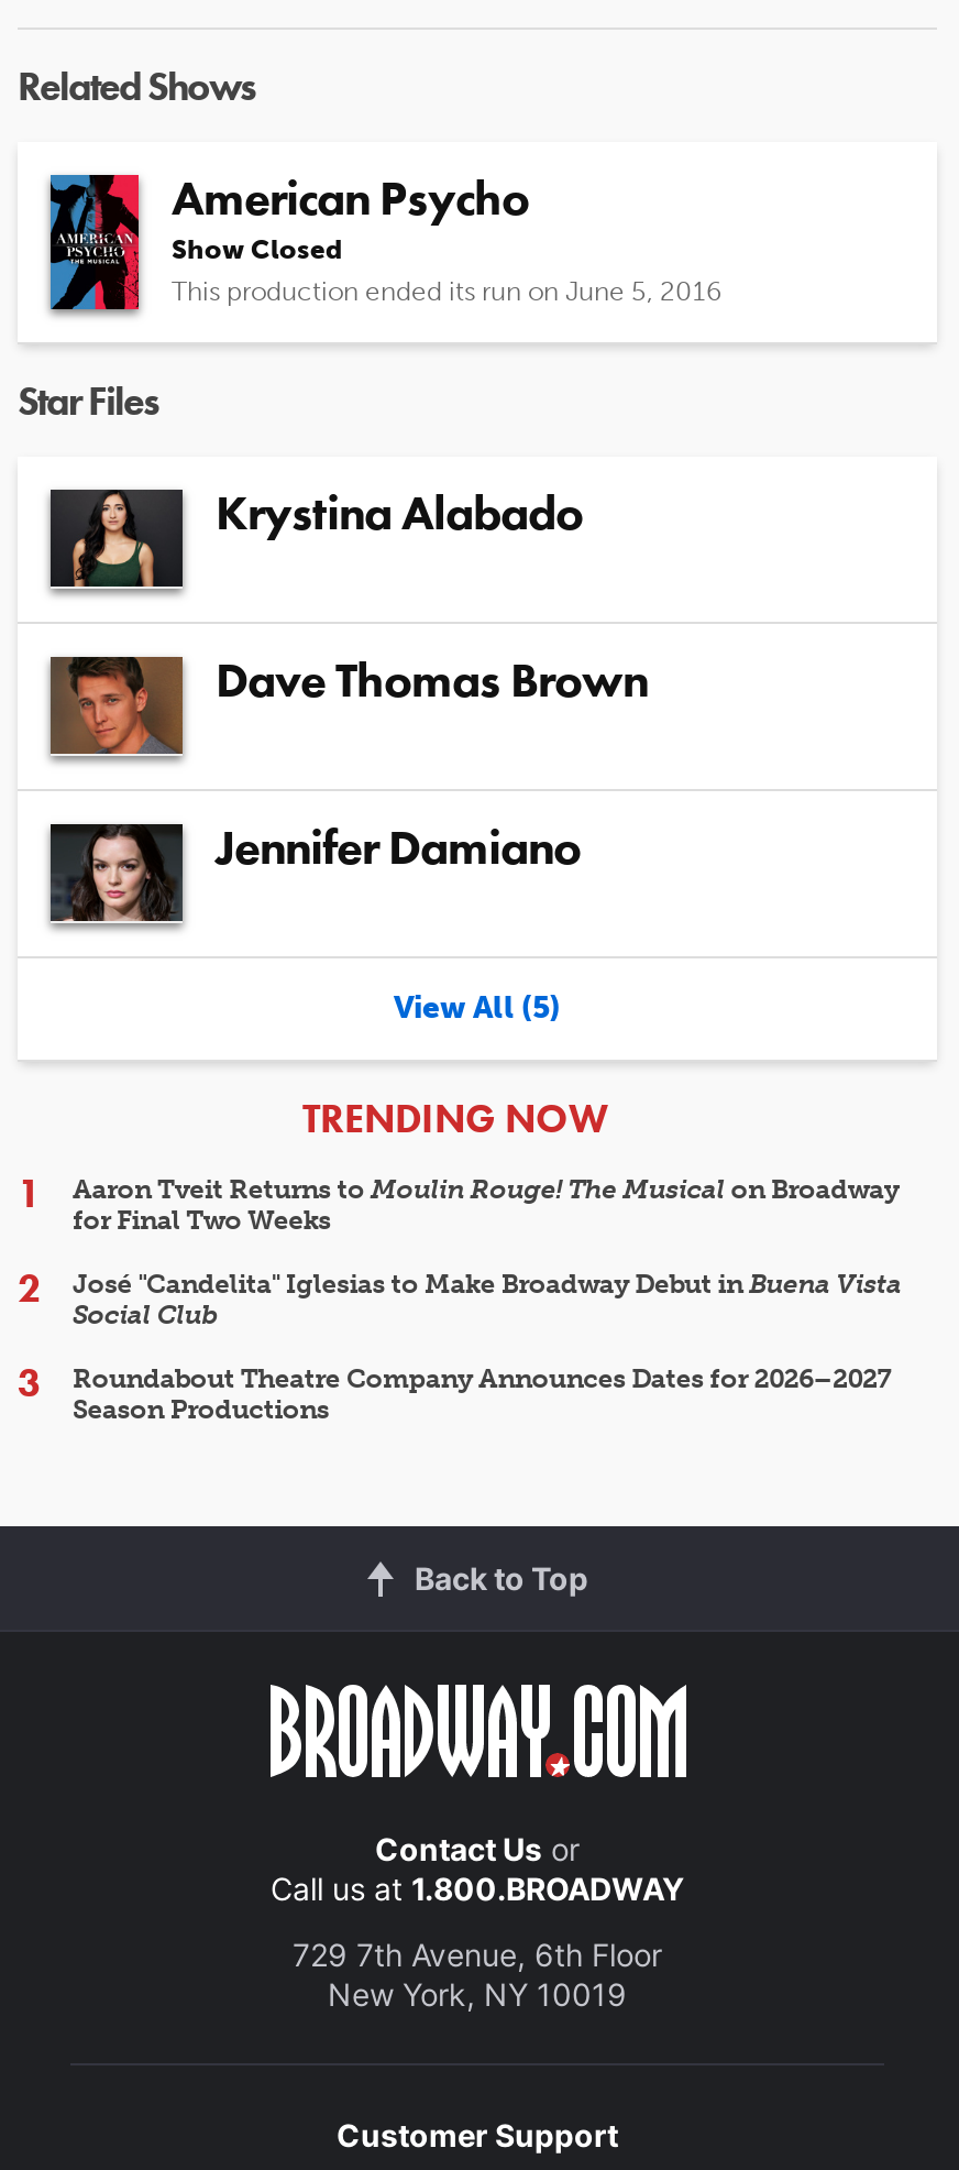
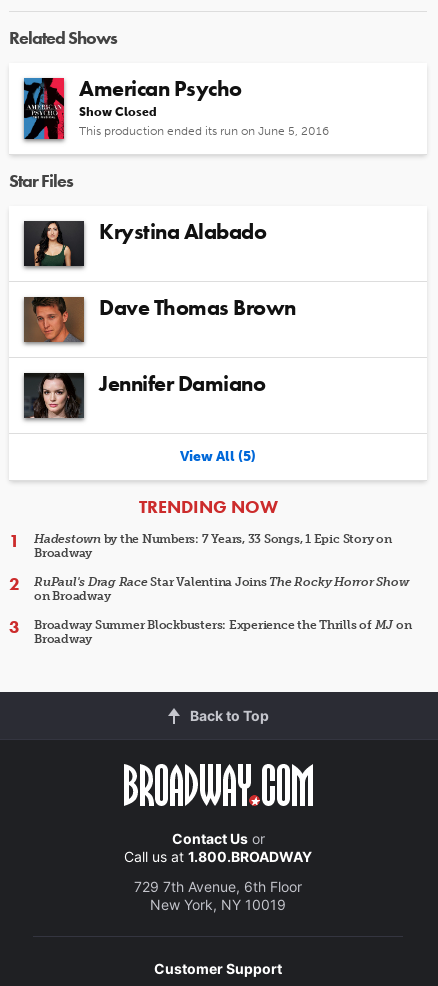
[73,1173,899,1235] Aaron Tveit Returns to Moulin Rouge! The Musical on Broadway | for Final Two Weeks -> [34,532,392,560] Hadestown by the Numbers: 7 Years, 33 Songs, 1 Epic Story on | Broadway
[73,1268,902,1329] José "Candelita" Iglesias to Make Broadway Debut in Buena Vista | Social Club -> [34,575,408,603] RuPaul's Drag Race Star Valentina Joins The Rocky Horror Show | on Broadway
[73,1362,892,1424] Roundabout Theatre Company Announces Dates for 2026–2027 | Season Productions -> [34,618,411,646] Broadway Summer Blockbusters: Experience the Thrills of MJ on | Broadway

